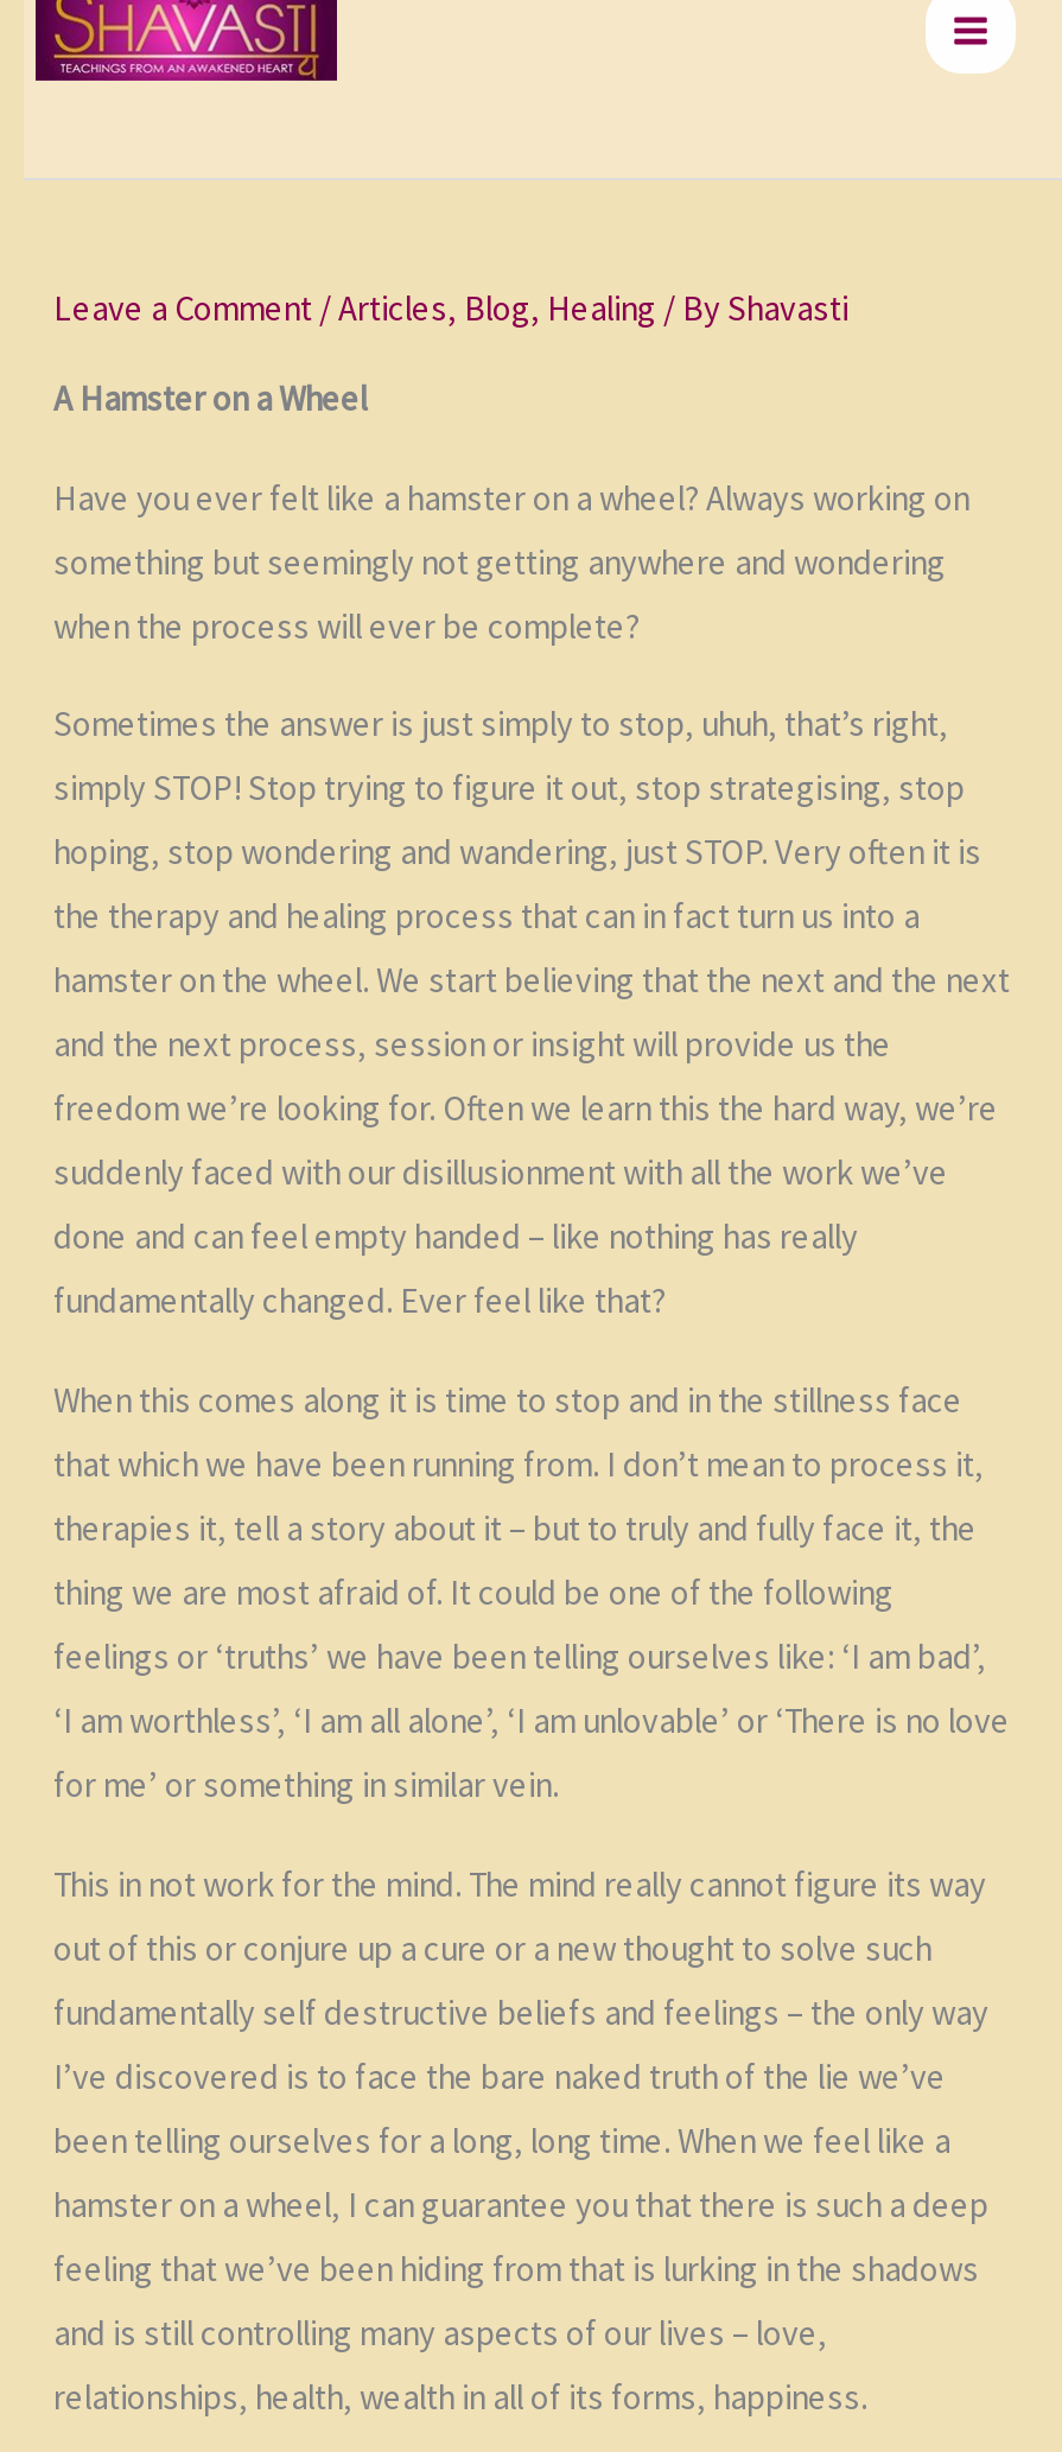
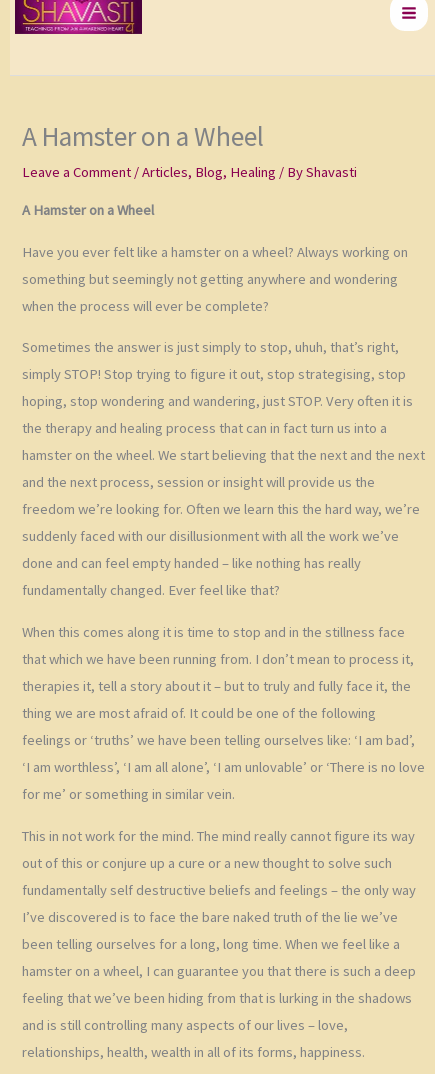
none -> [22,119,264,153] A Hamster on a Wheel

